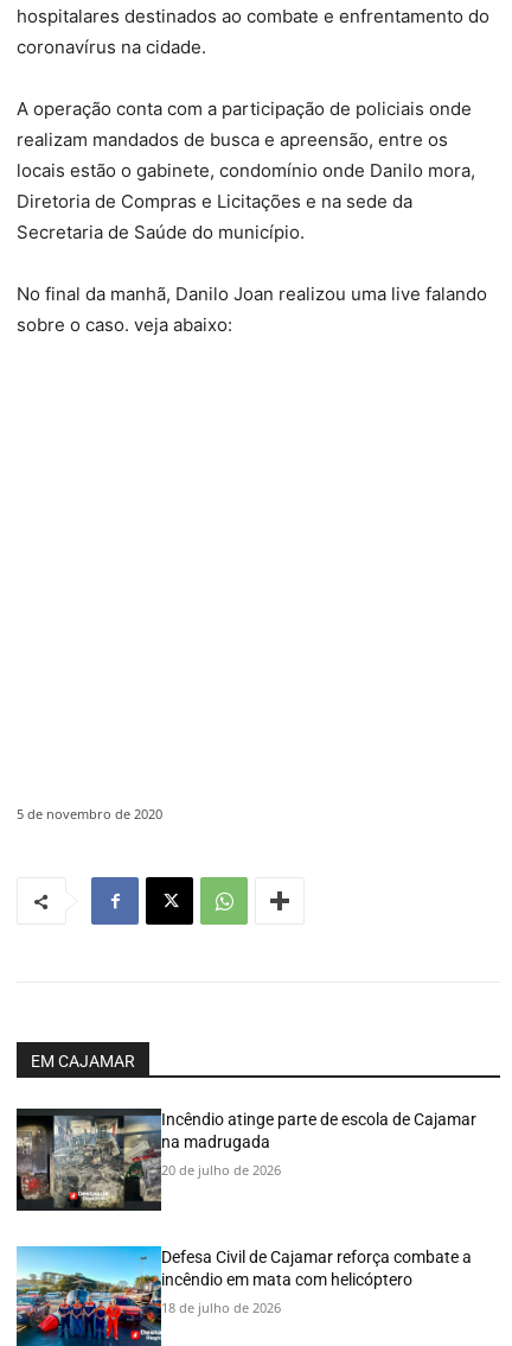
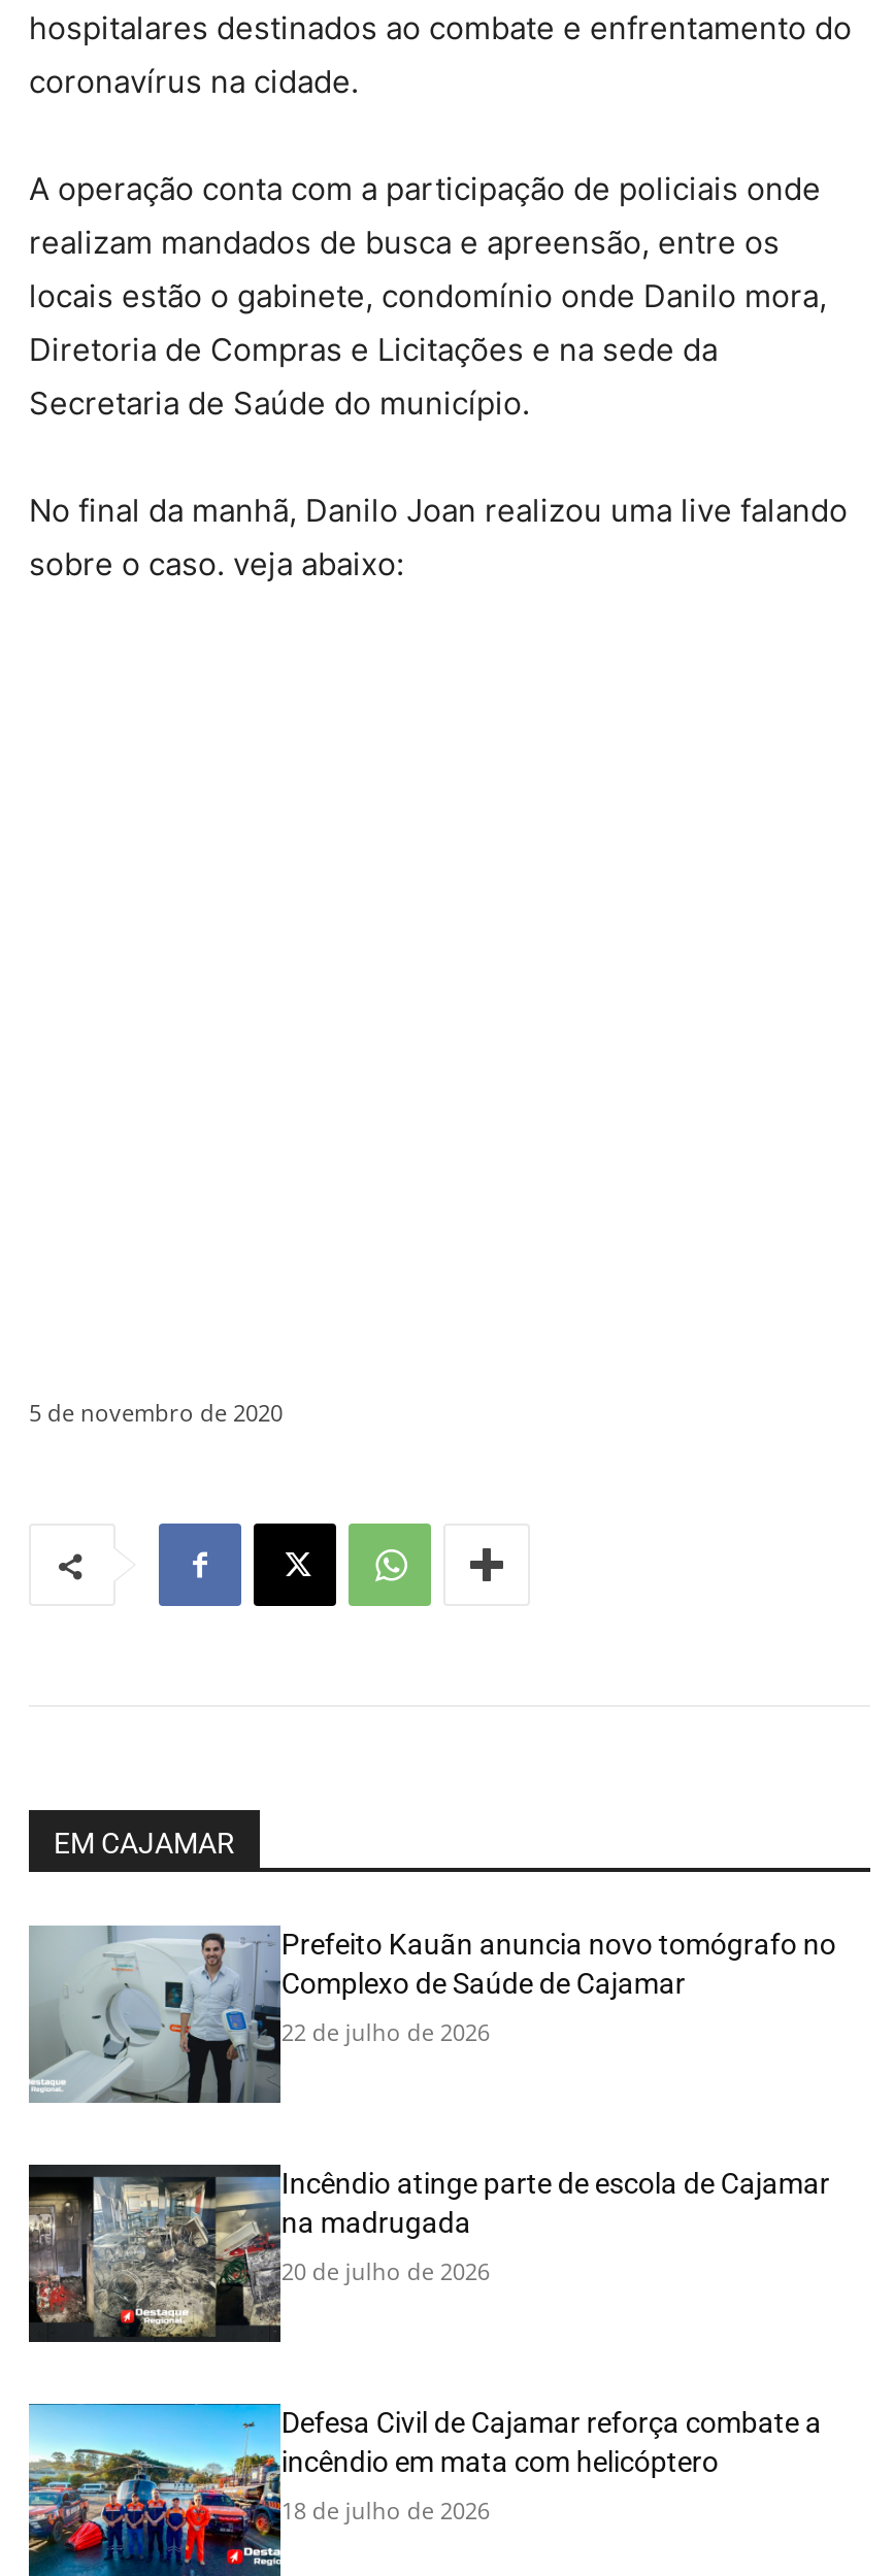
none -> [29,1926,836,2105] [image] | Prefeito Kauãn anuncia novo tomógrafo no | Complexo de Saúde de Cajamar | 22 de julho de 2026

